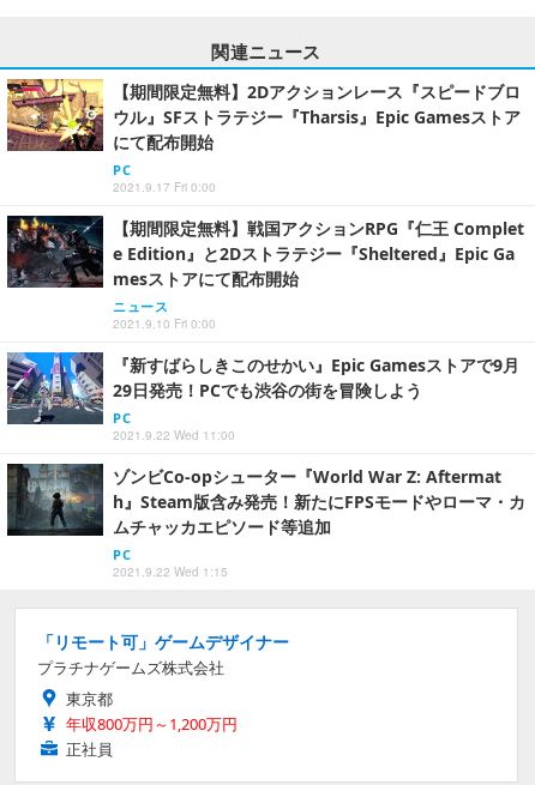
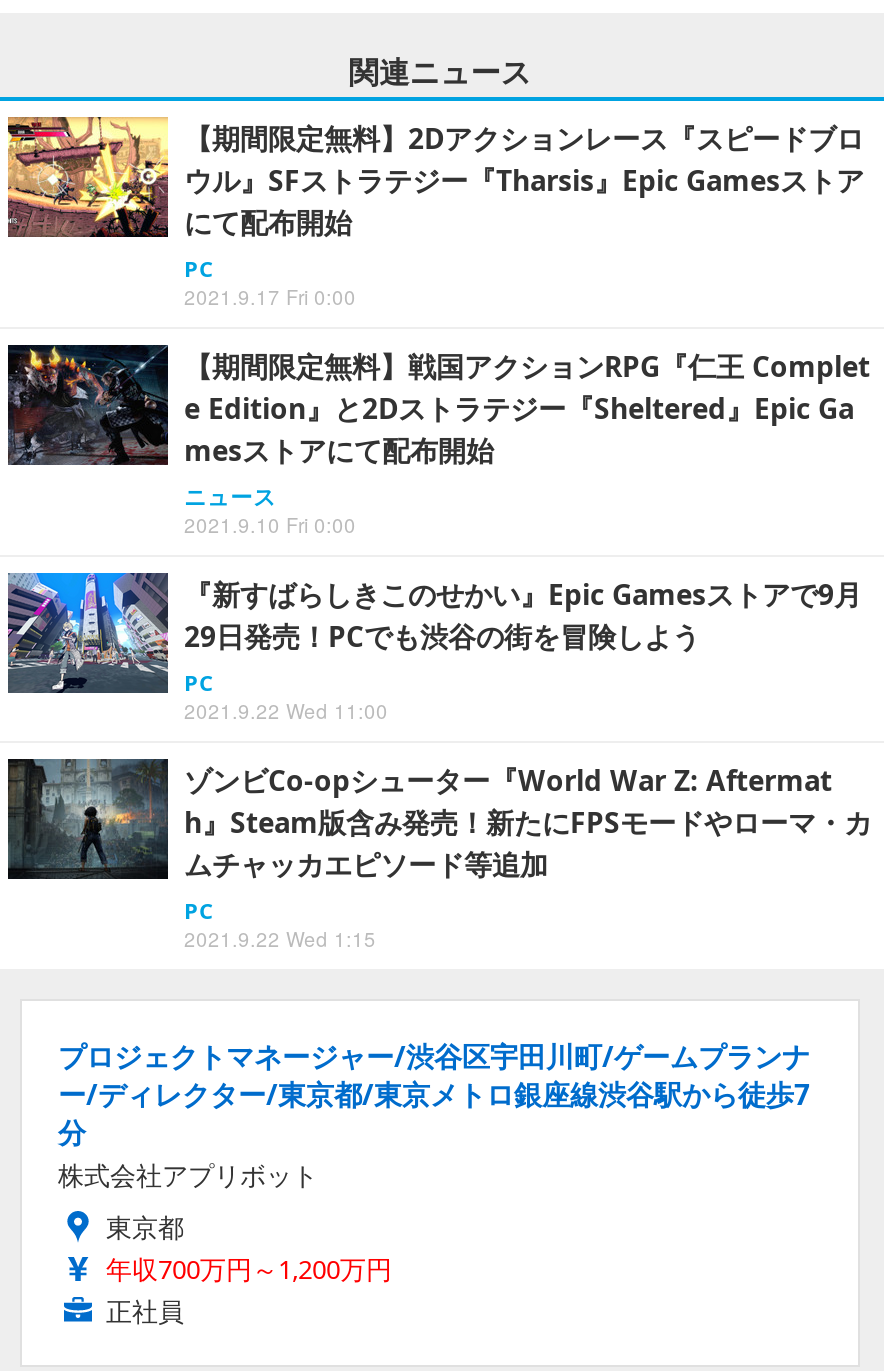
[37,631,289,679] 「リモート可」ゲームデザイナー | プラチナゲームズ株式会社 -> [58,1037,810,1193] プロジェクトマネージャー/渋谷区宇田川町/ゲームプランナ | ー/ディレクター/東京都/東京メトロ銀座線渋谷駅から徒歩7 | 分 | 株式会社アプリボット
[66,713,238,735] 年収800万円～1,200万円 -> [106,1251,392,1287] 年収700万円～1,200万円

